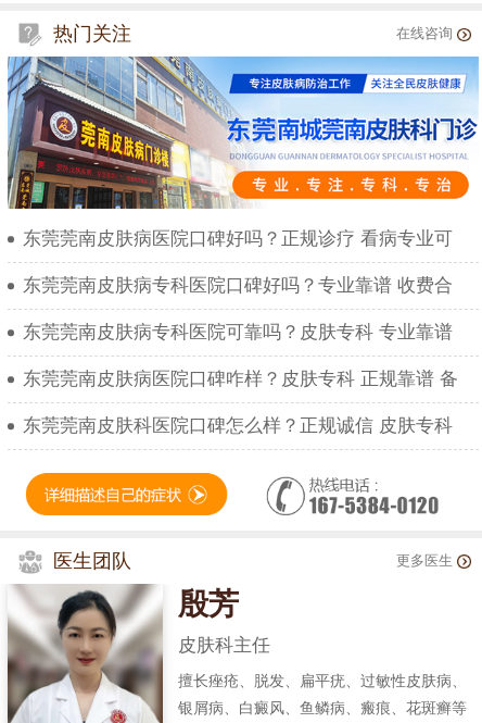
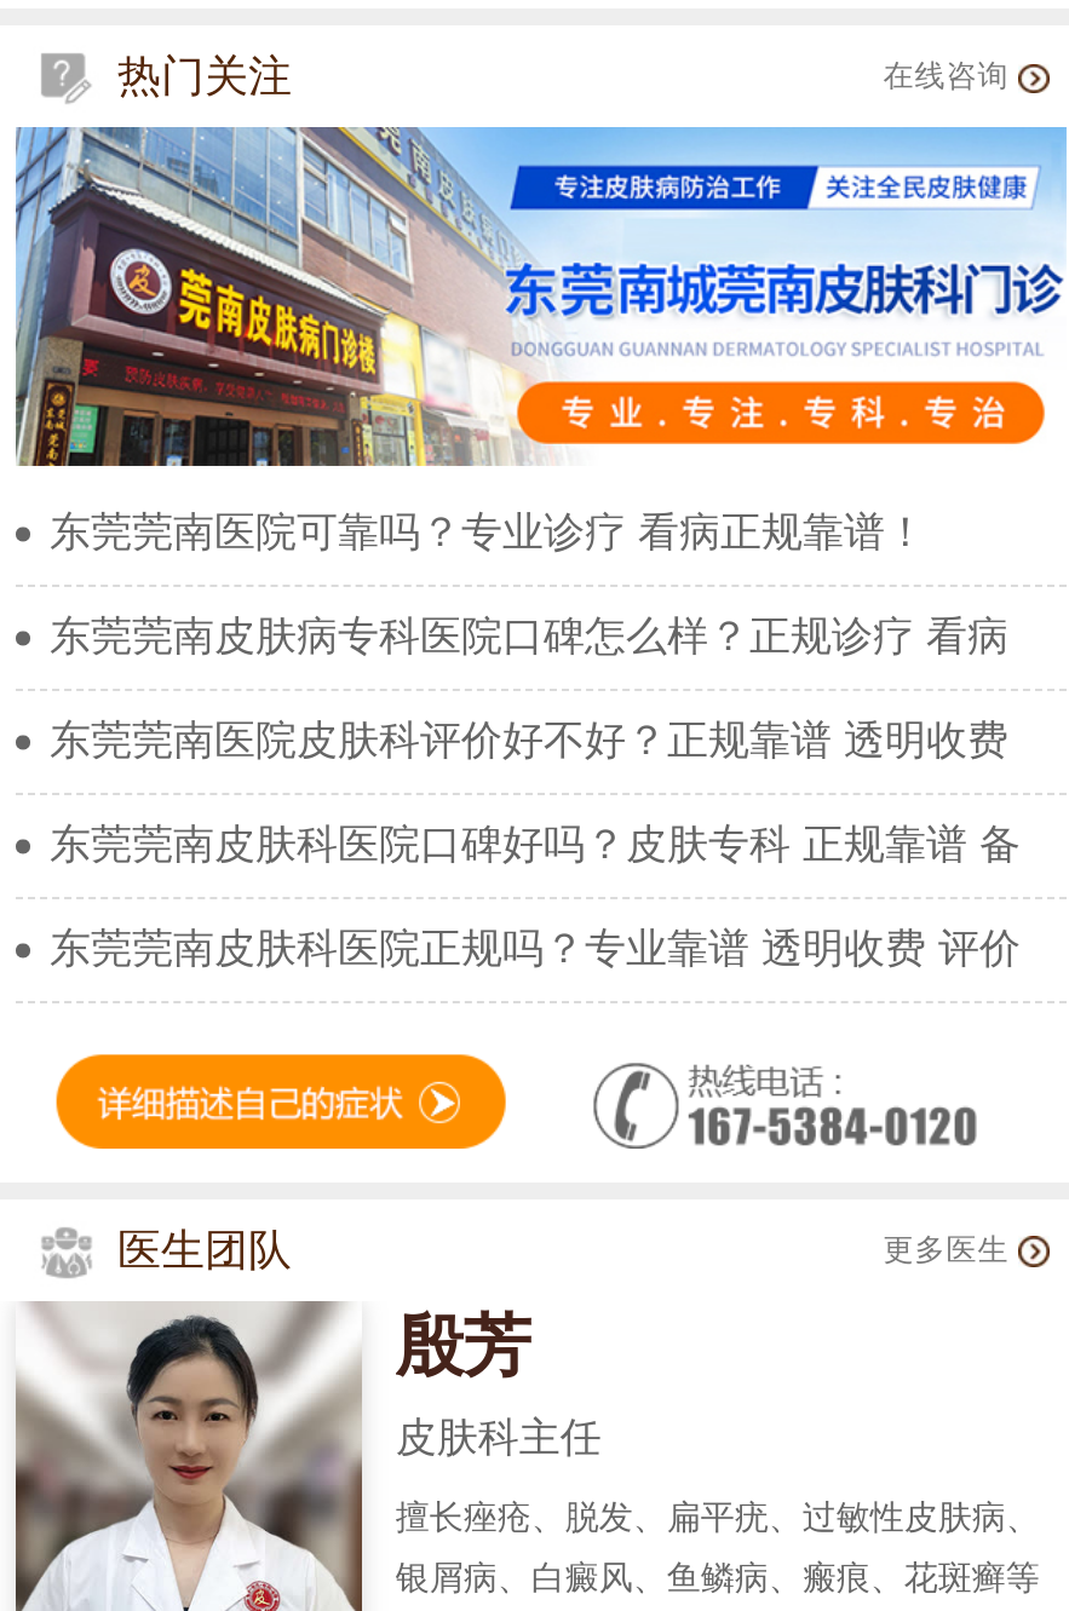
[23,229,453,249] 东莞莞南皮肤病医院口碑好吗？正规诊疗 看病专业可 -> [50,510,926,556] 东莞莞南医院可靠吗？专业诊疗 看病正规靠谱！
[23,275,453,296] 东莞莞南皮肤病专科医院口碑好吗？专业靠谱 收费合 -> [50,614,1008,660] 东莞莞南皮肤病专科医院口碑怎么样？正规诊疗 看病
[23,322,453,343] 东莞莞南皮肤病专科医院可靠吗？皮肤专科 专业靠谱 -> [50,718,1008,764] 东莞莞南医院皮肤科评价好不好？正规靠谱 透明收费
[23,369,458,389] 东莞莞南皮肤病医院口碑咋样？皮肤专科 正规靠谱 备 -> [50,822,1021,868] 东莞莞南皮肤科医院口碑好吗？皮肤专科 正规靠谱 备
[23,416,453,436] 东莞莞南皮肤科医院口碑怎么样？正规诚信 皮肤专科 -> [50,926,1021,972] 东莞莞南皮肤科医院正规吗？专业靠谱 透明收费 评价

